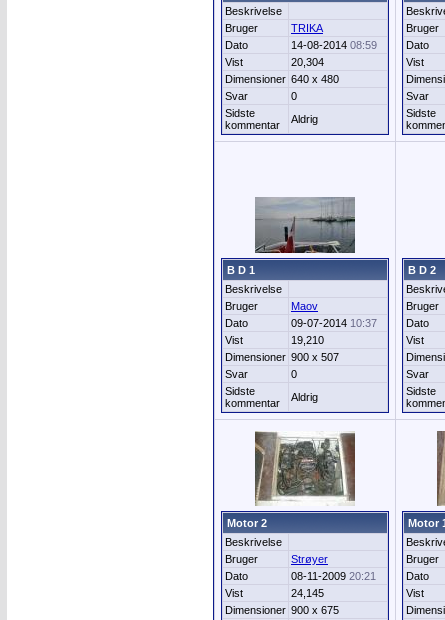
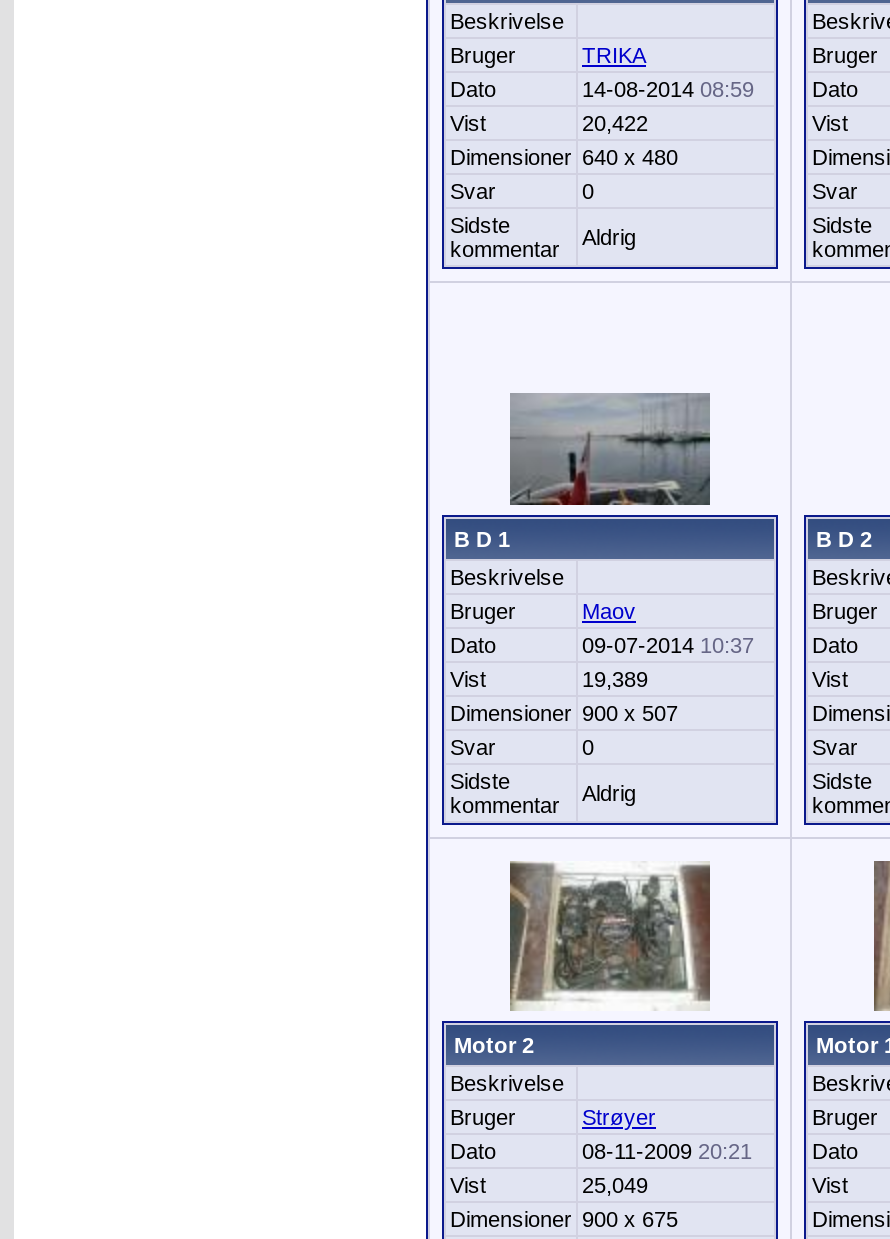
[291,56,324,68] 20,304 -> [582,111,648,135] 20,422
[291,334,324,346] 19,210 -> [582,667,648,691] 19,389
[291,587,324,599] 24,145 -> [582,1173,648,1197] 25,049

